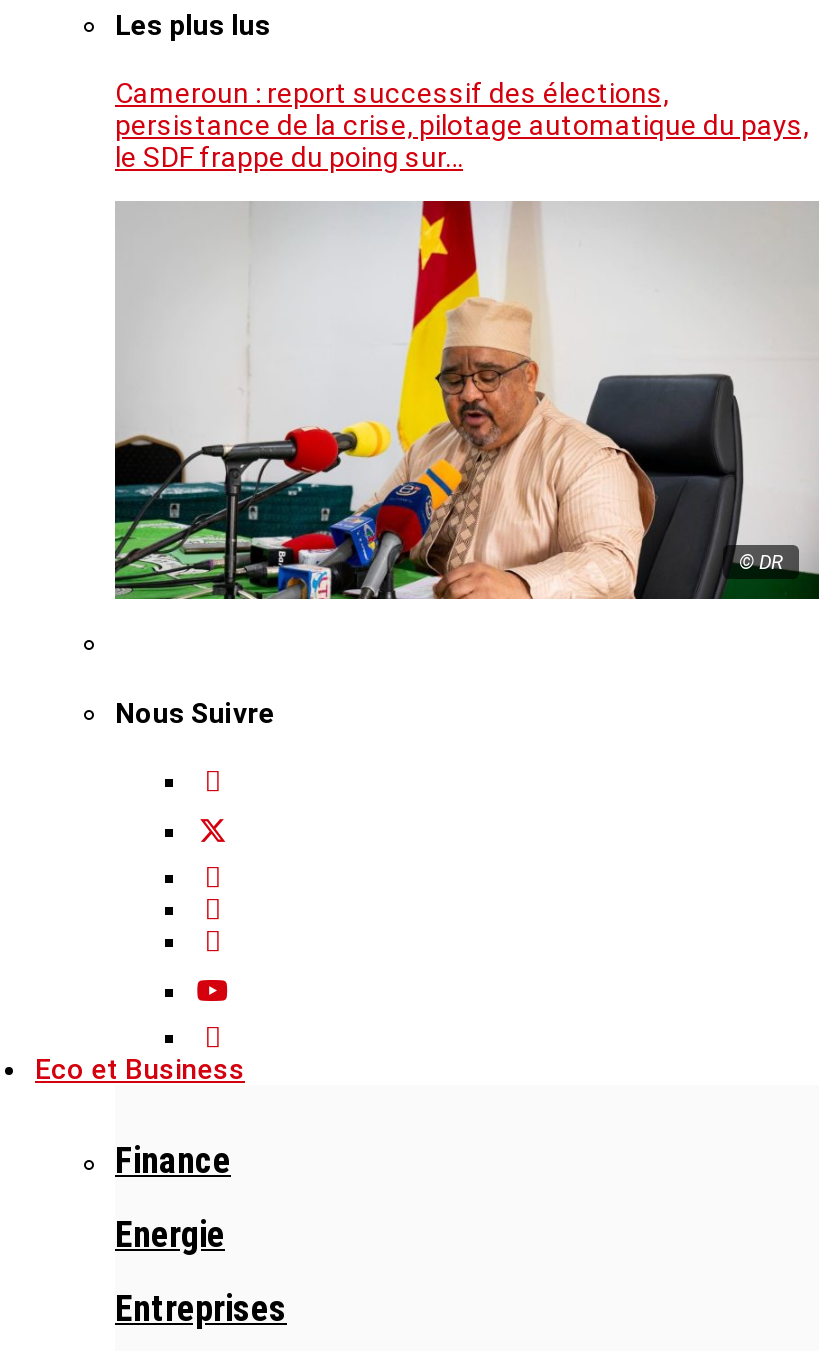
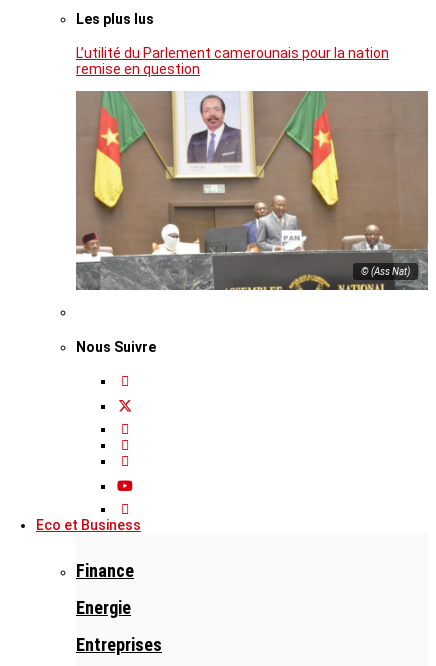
[115,78,809,174] Cameroun : report successif des élections, | persistance de la crise, pilotage automatique du pays, | le SDF frappe du poing sur… -> [76,45,389,77] L’utilité du Parlement camerounais pour la nation | remise en question
[113,199,819,601] [image] | © DR -> [75,91,428,291] [image] | © (Ass Nat)

